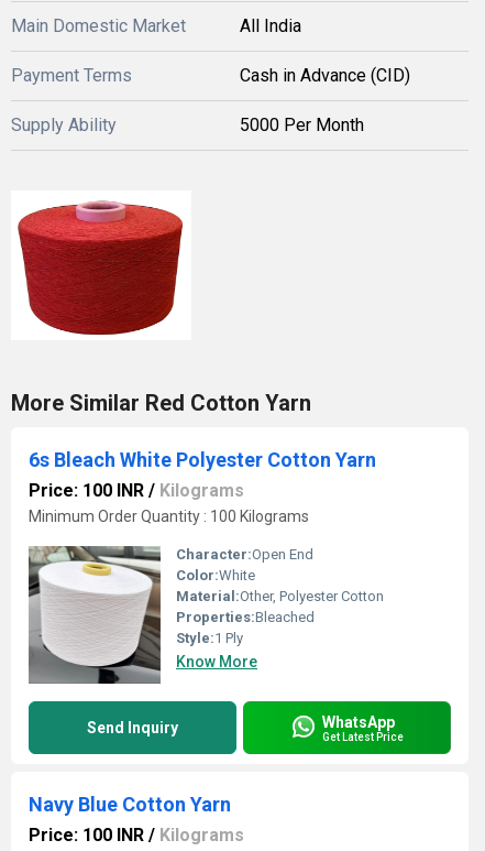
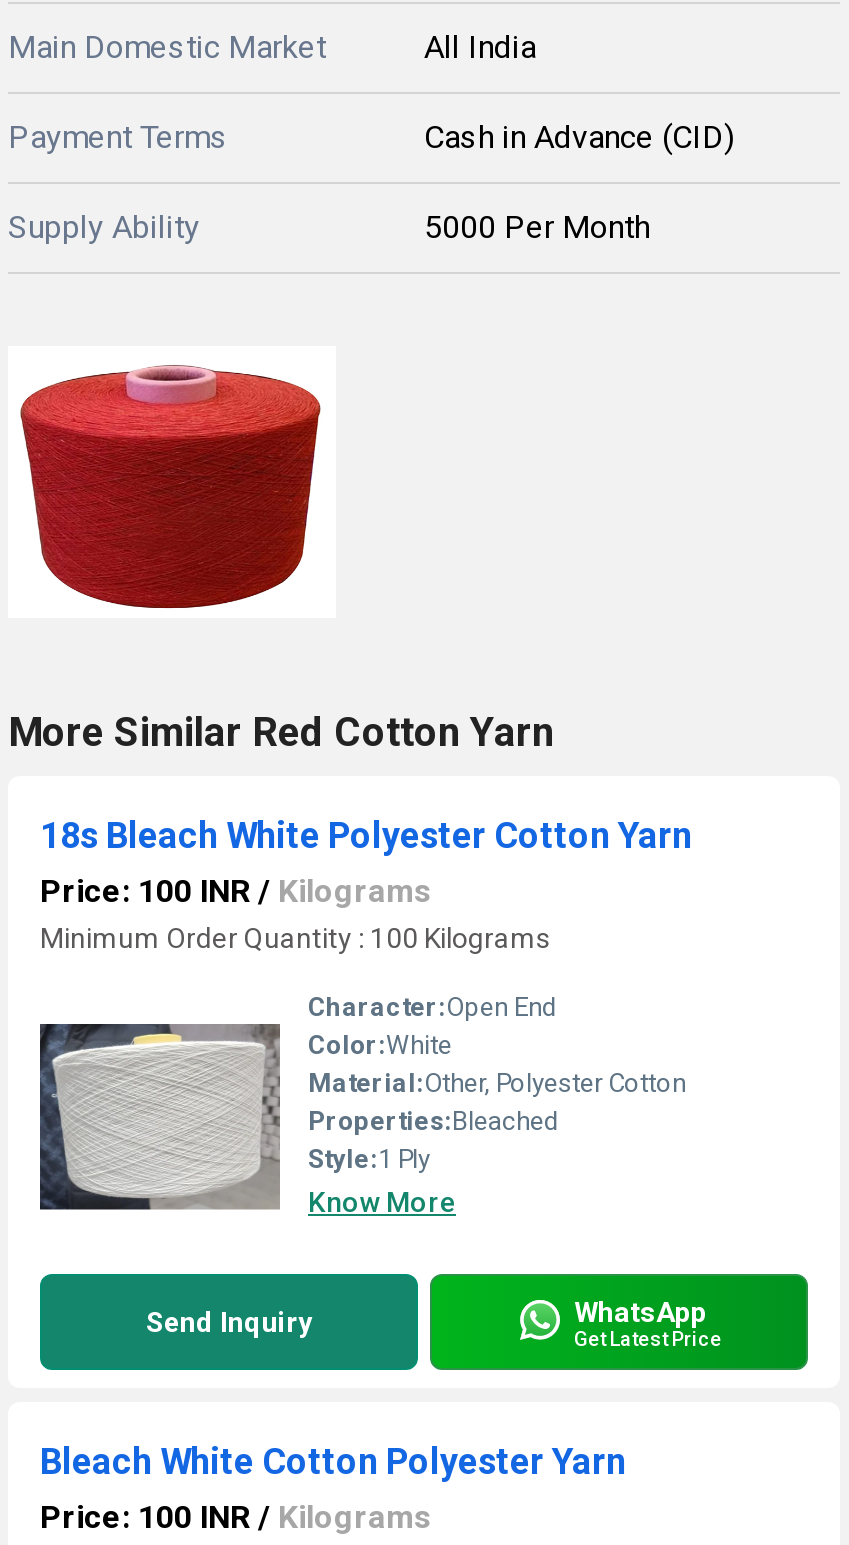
[29,448,376,471] 6s Bleach White Polyester Cotton Yarn -> [40,814,692,856] 18s Bleach White Polyester Cotton Yarn
[27,545,162,685] [image] -> [40,992,280,1242] [image]
[29,793,231,816] Navy Blue Cotton Yarn -> [40,1440,626,1482] Bleach White Cotton Polyester Yarn

